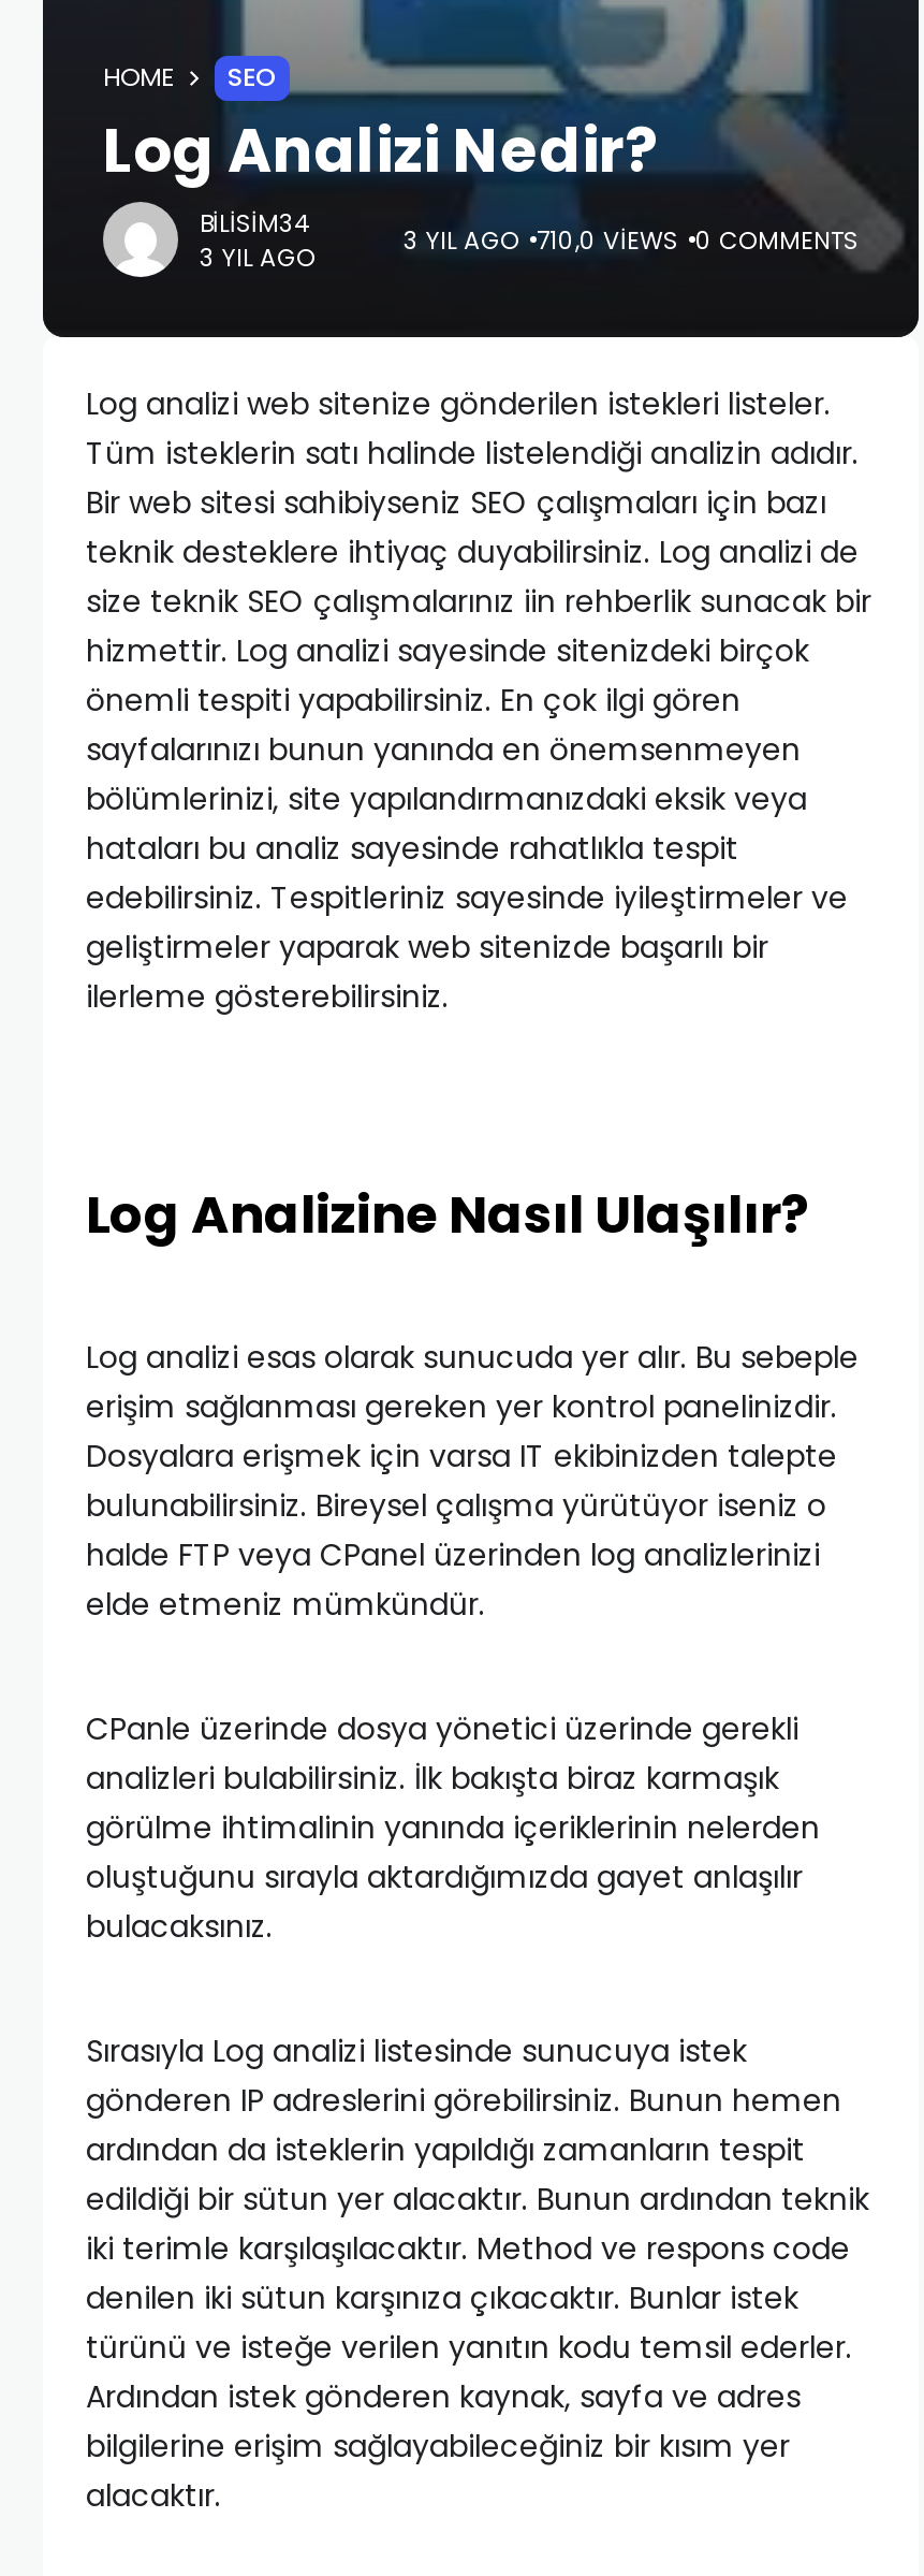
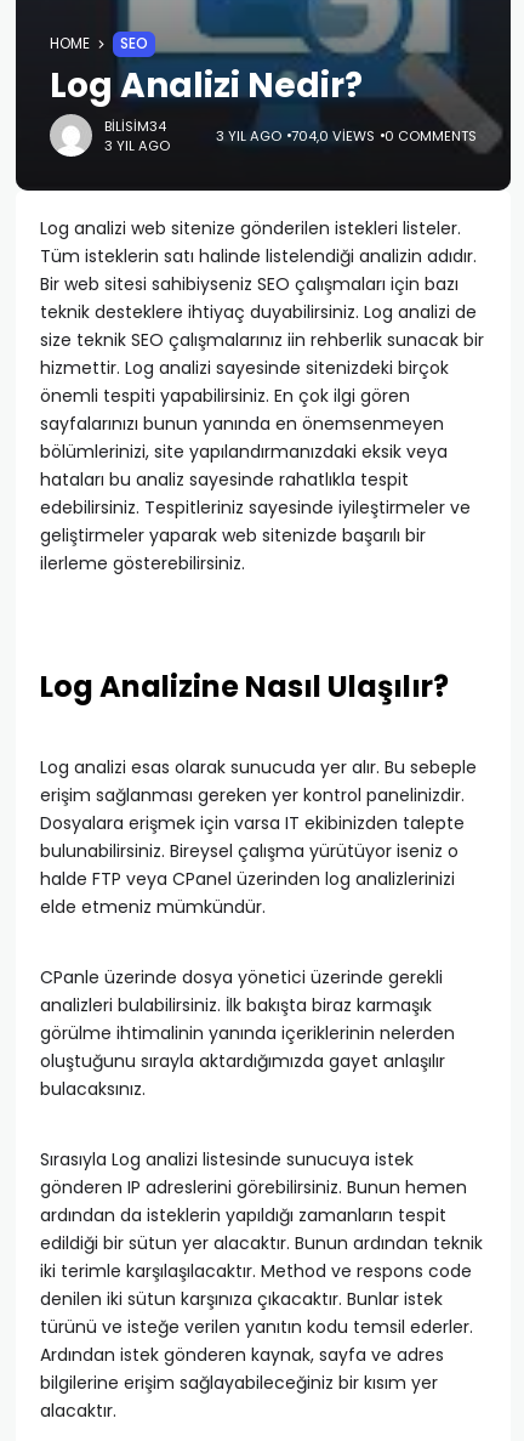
[404,222,859,257] 3 YIL AGO 710,0 VIEWS 0 COMMENTS -> [216,126,477,145] 3 YIL AGO 704,0 VIEWS 0 COMMENTS

